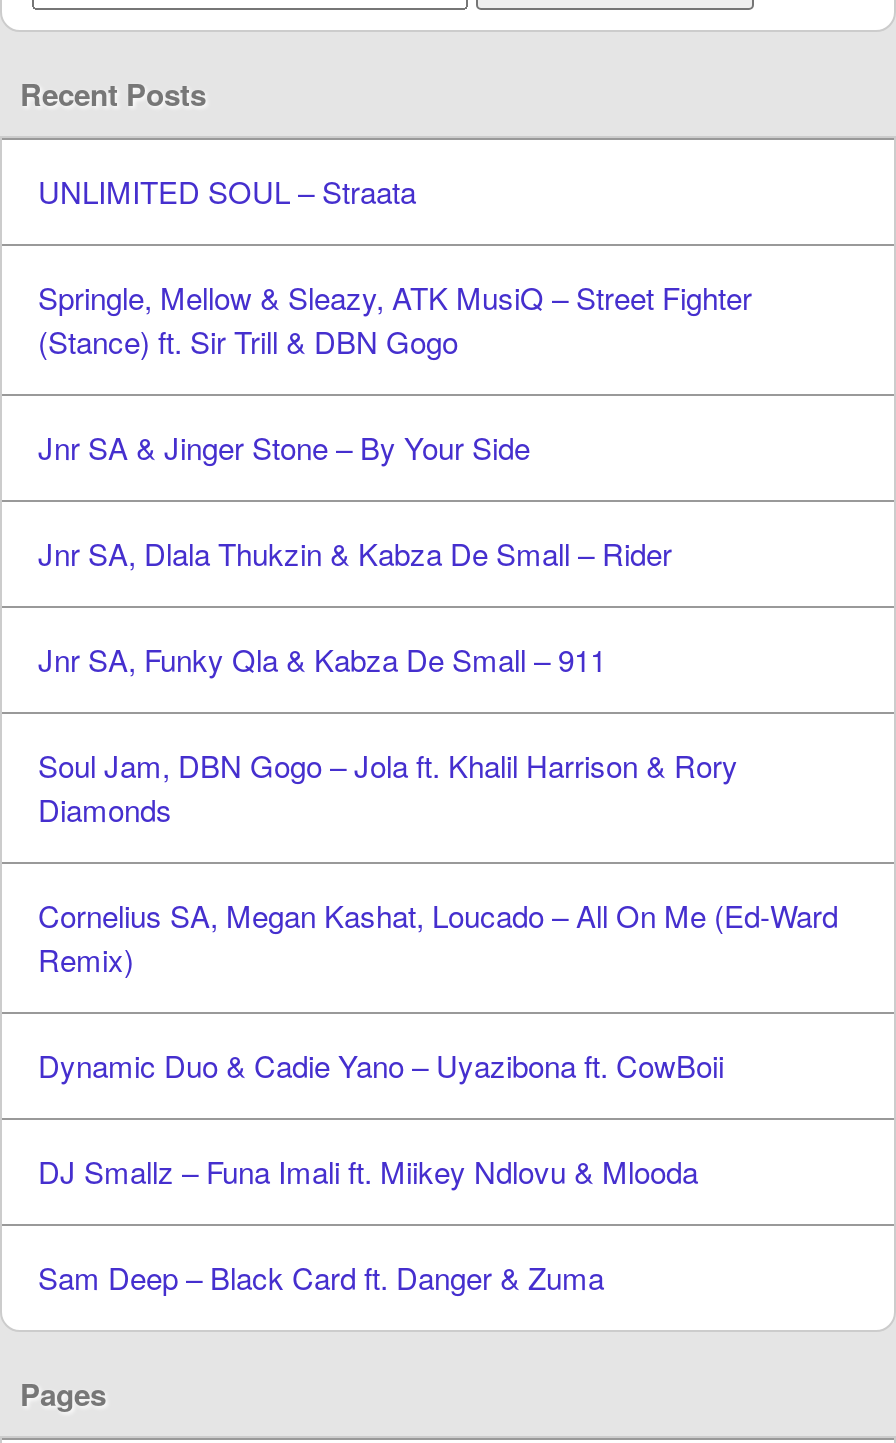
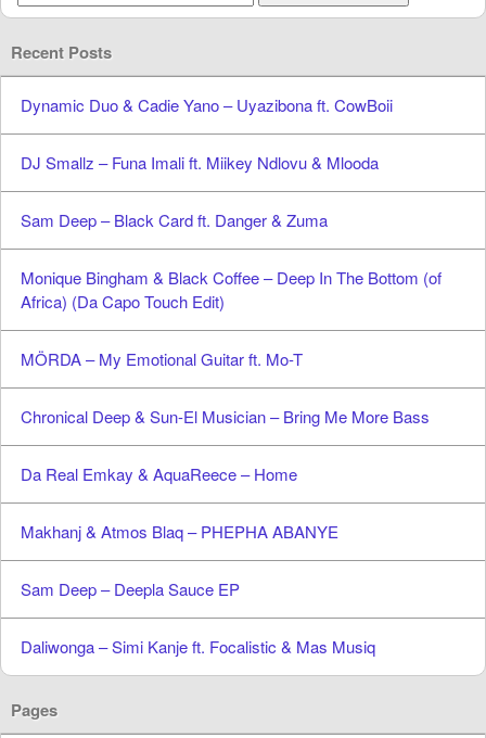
[38,170,838,980] UNLIMITED SOUL – Straata | Springle, Mellow & Sleazy, ATK MusiQ – Street Fighter | (Stance) ft. Sir Trill & DBN Gogo | Jnr SA & Jinger Stone – By Your Side | Jnr SA, Dlala Thukzin & Kabza De Small – Rider | Jnr SA, Funky Qla & Kabza De Small – 911 | Soul Jam, DBN Gogo – Jola ft. Khalil Harrison & Rory | Diamonds | Cornelius SA, Megan Kashat, Loucado – All On Me (Ed-Ward | Remix) -> none
moved [38,1044,724,1298] -> [21,93,393,231]: Dynamic Duo & Cadie Yano – Uyazibona ft. CowBoii | DJ Smallz – Funa Imali ft. Miikey Ndlovu & Mlooda | Sam Deep – Black Card ft. Danger & Zuma
none -> [21,266,442,658] Monique Bingham & Black Coffee – Deep In The Bottom (of | Africa) (Da Capo Touch Edit) | MÖRDA – My Emotional Guitar ft. Mo-T | Chronical Deep & Sun-El Musician – Bring Me More Bass | Da Real Emkay & AquaReece – Home | Makhanj & Atmos Blaq – PHEPHA ABANYE | Sam Deep – Deepla Sauce EP | Daliwonga – Simi Kanje ft. Focalistic & Mas Musiq

